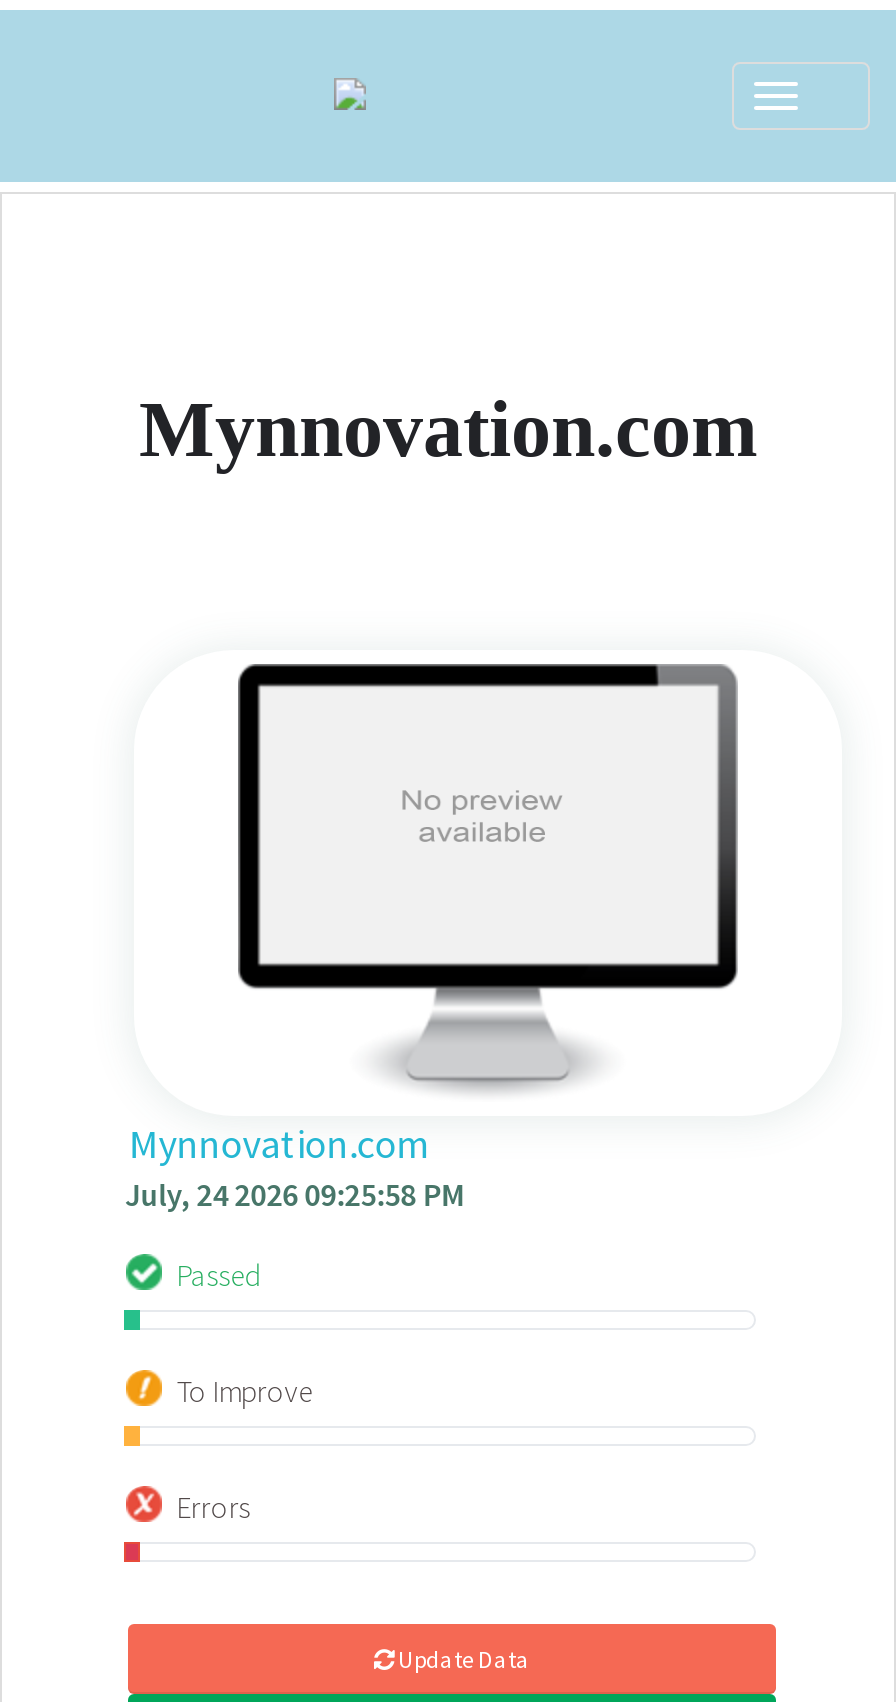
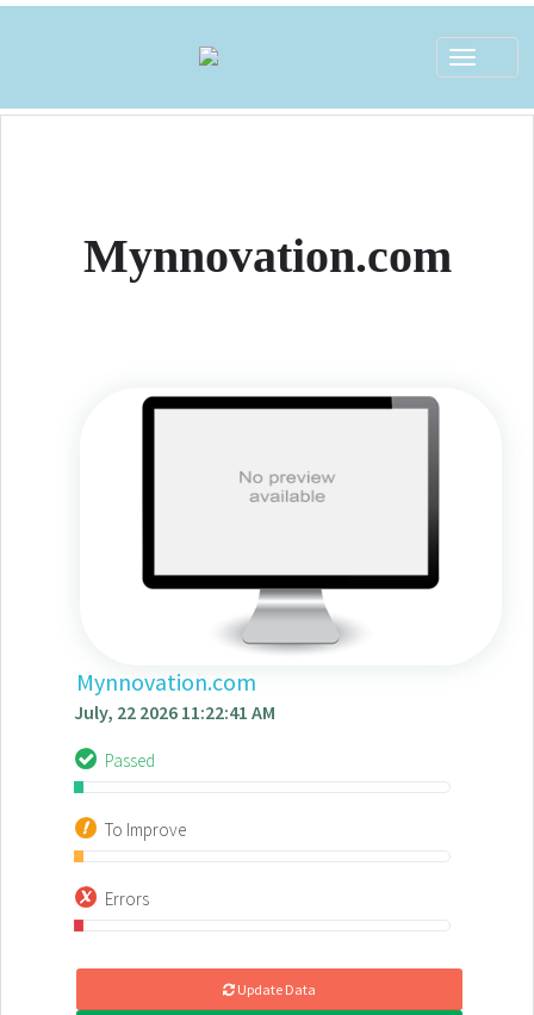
[124,1174,462,1214] July, 24 2026 09:25:58 PM -> [74,700,276,724] July, 22 2026 11:22:41 AM

